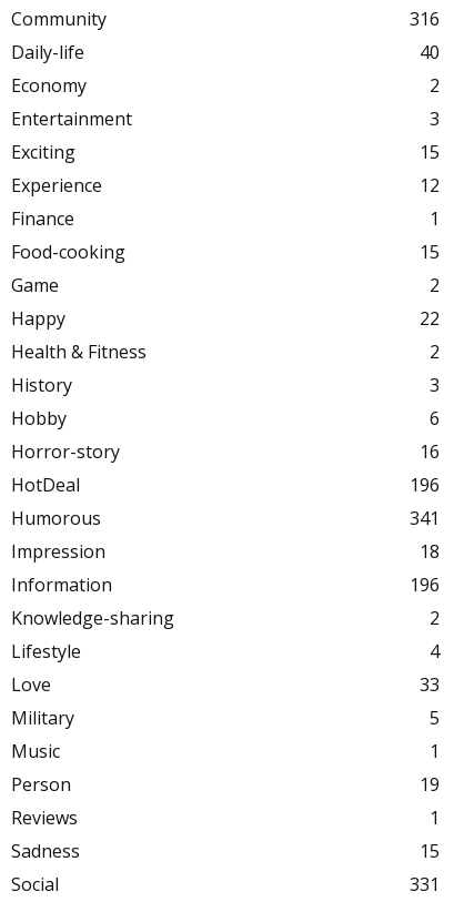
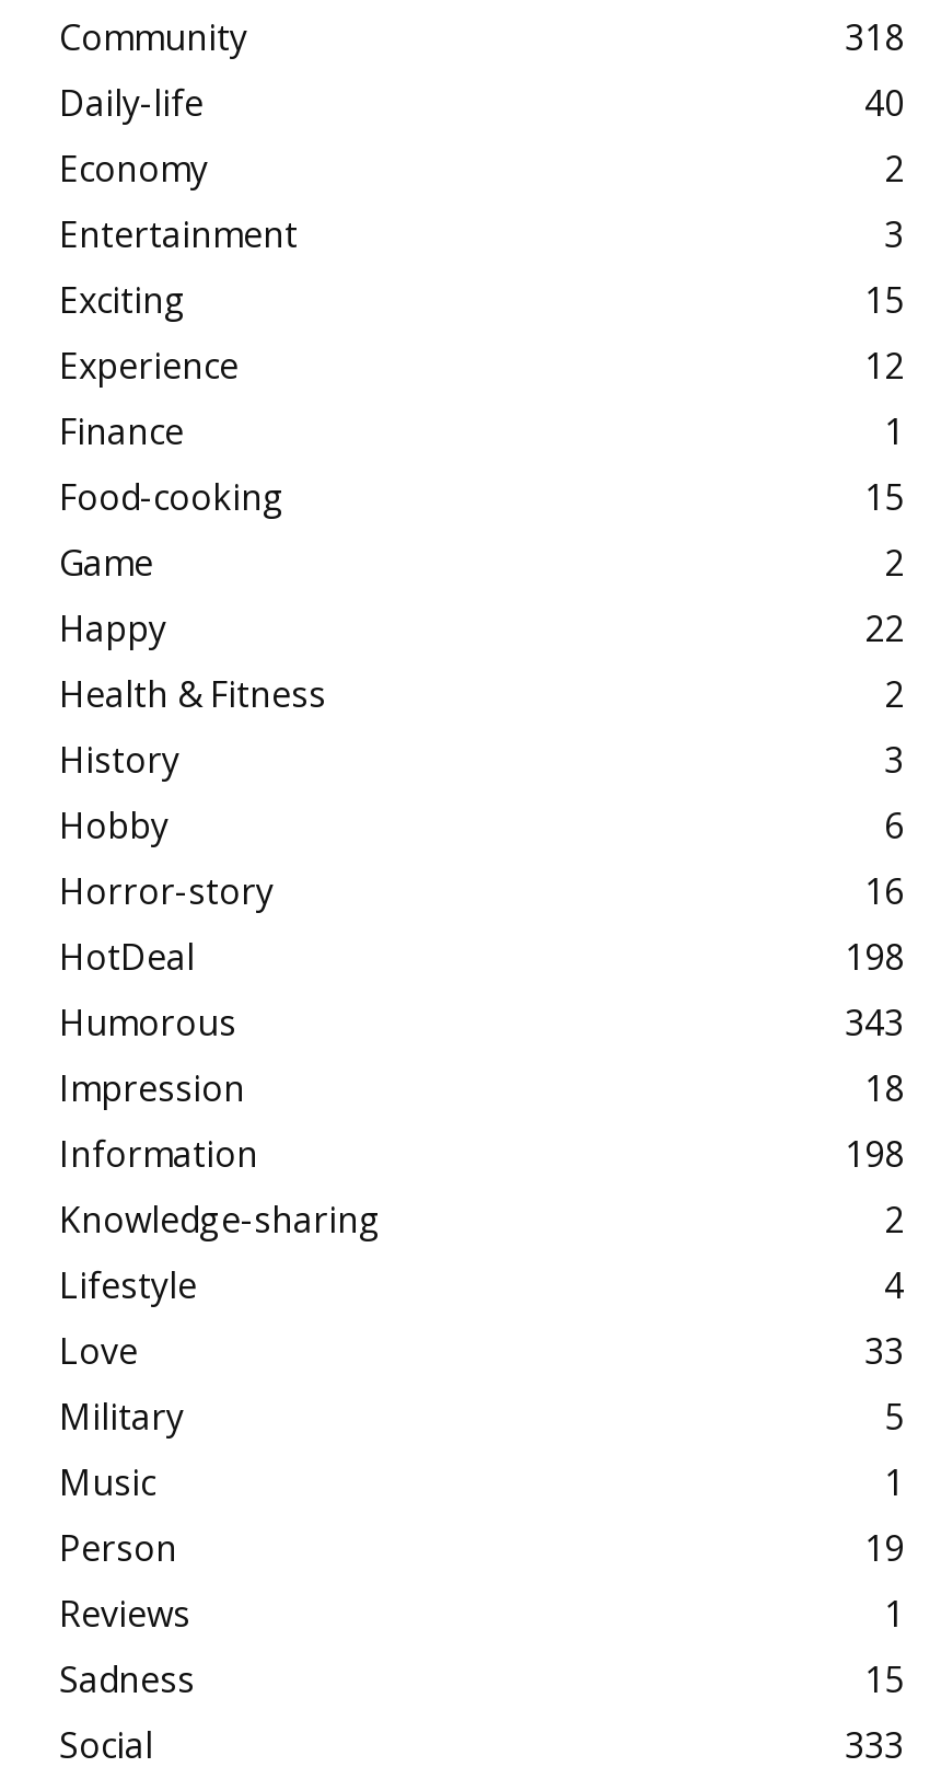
[410,7,440,31] 316 -> [845,13,904,61] 318
[410,473,440,497] 196 -> [845,933,904,981] 198
[410,506,440,530] 341 -> [845,998,904,1047] 343
[410,572,440,597] 196 -> [845,1130,904,1178] 198
[410,872,440,896] 331 -> [845,1721,904,1769] 333

